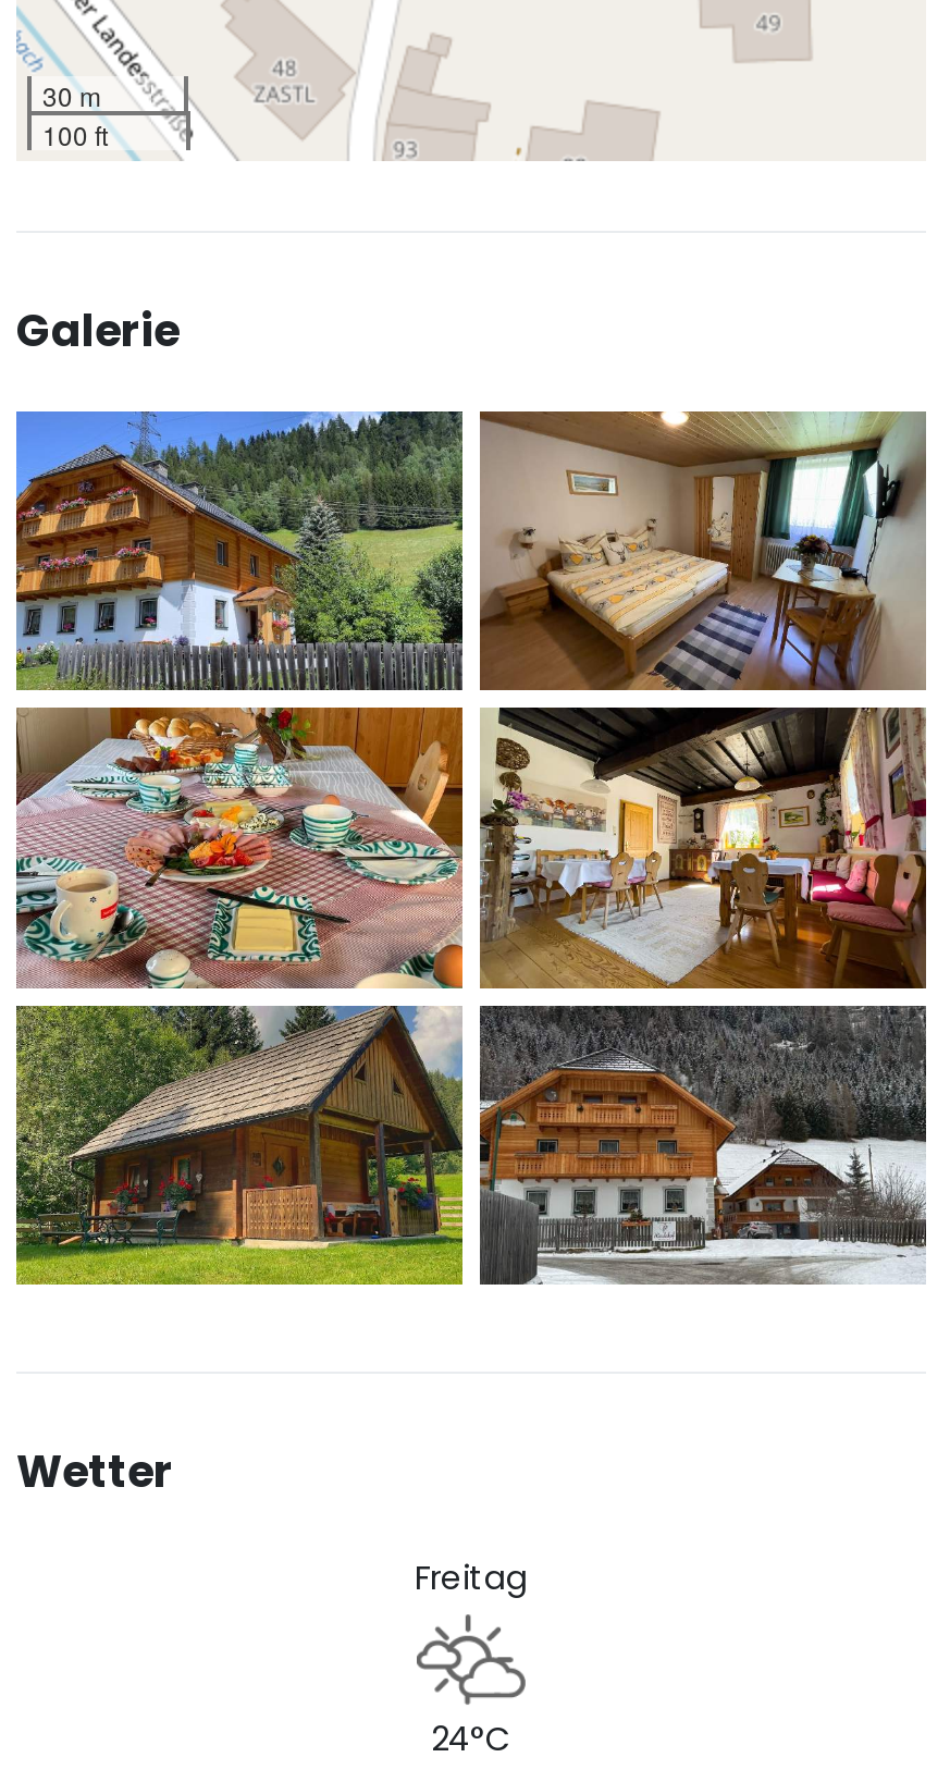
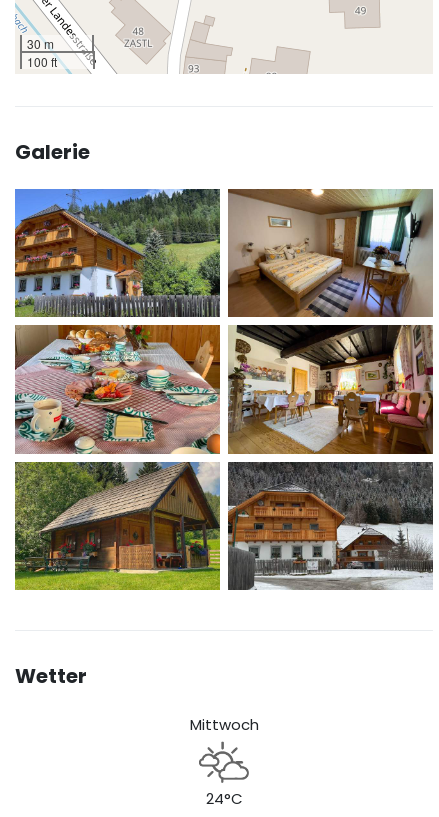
[415,1554,528,1600] Freitag -> [189,714,258,735] Mittwoch

